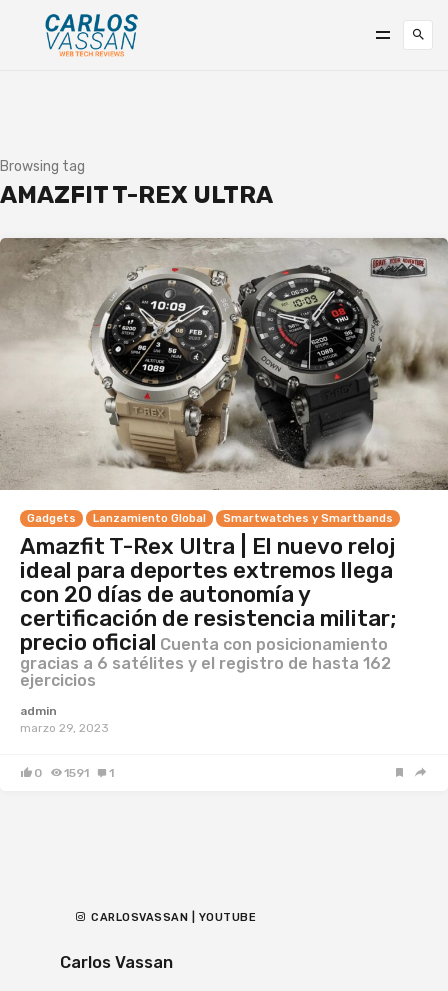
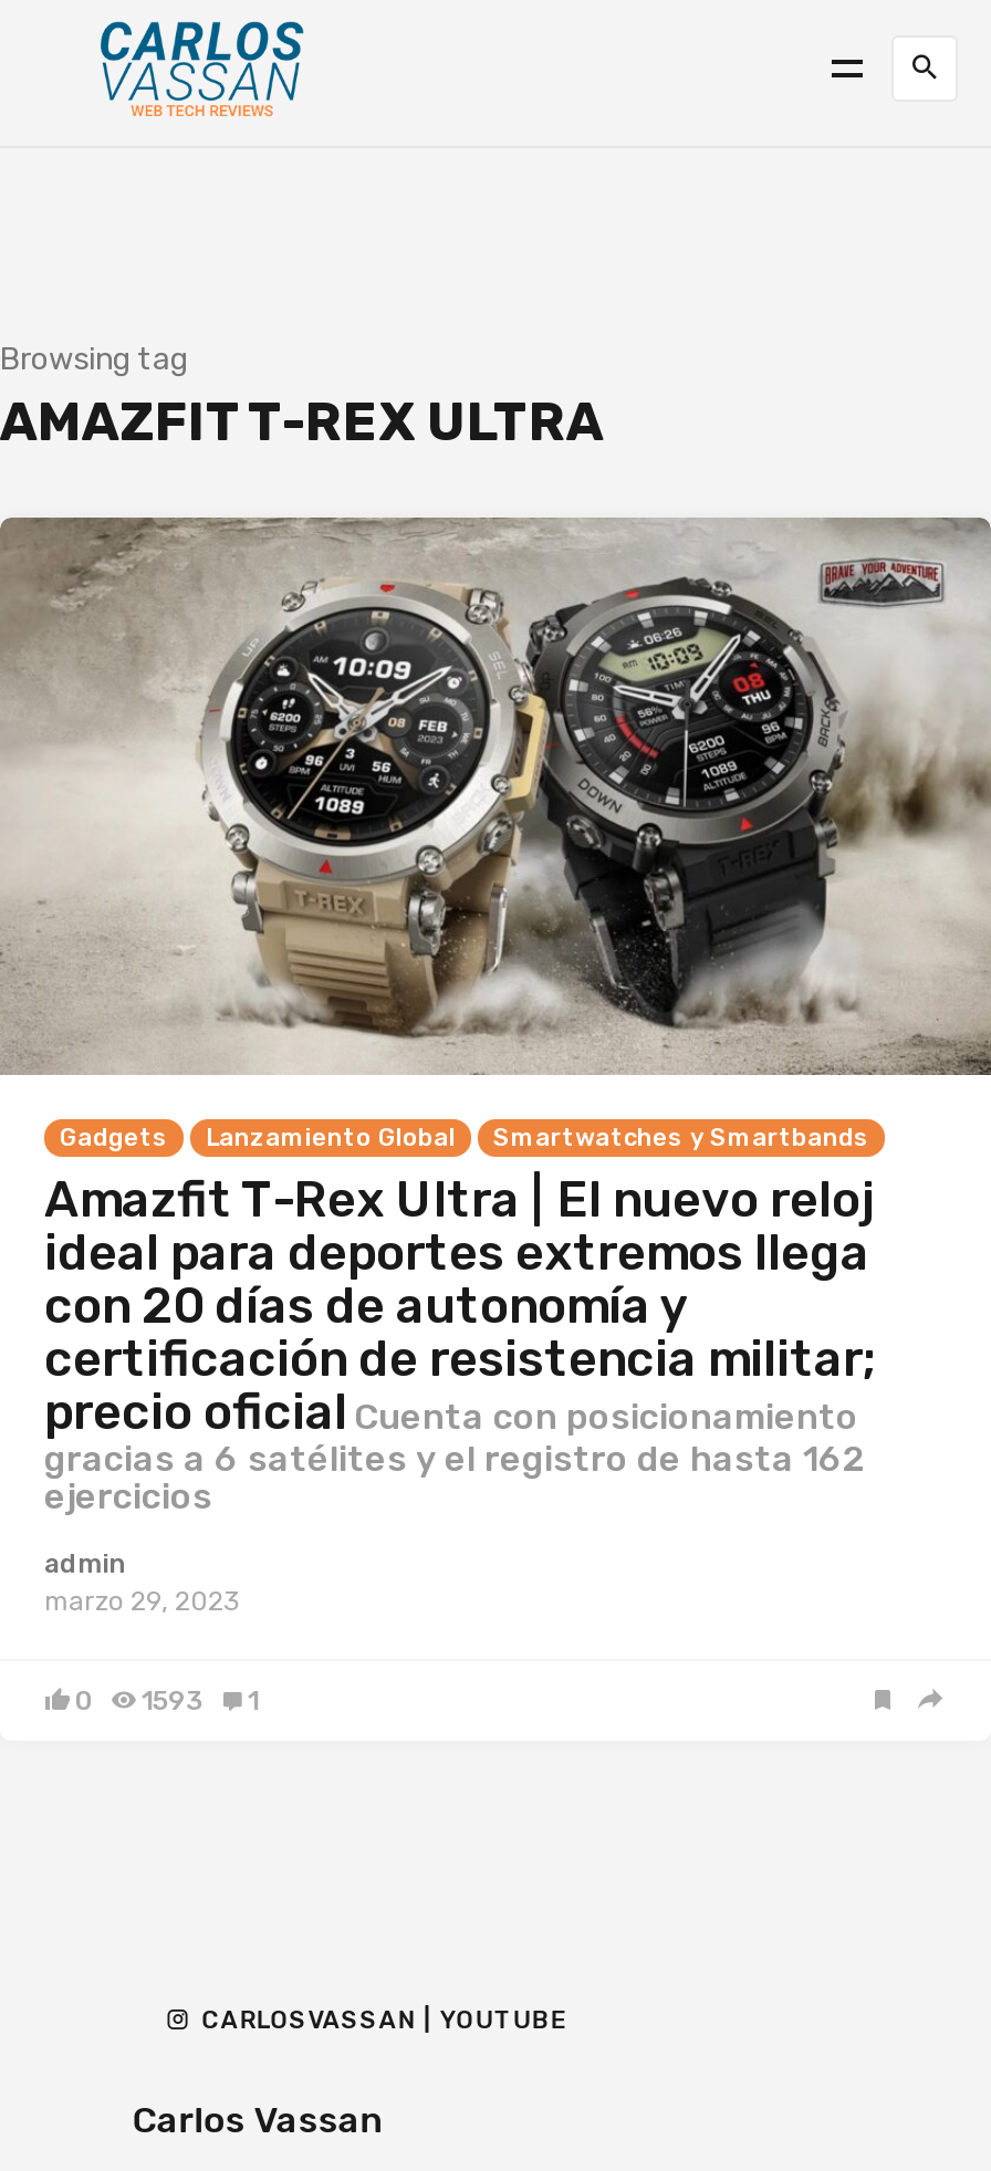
[34,766,114,780] 0 1591 1 -> [75,1685,259,1716] 0 1593 1

